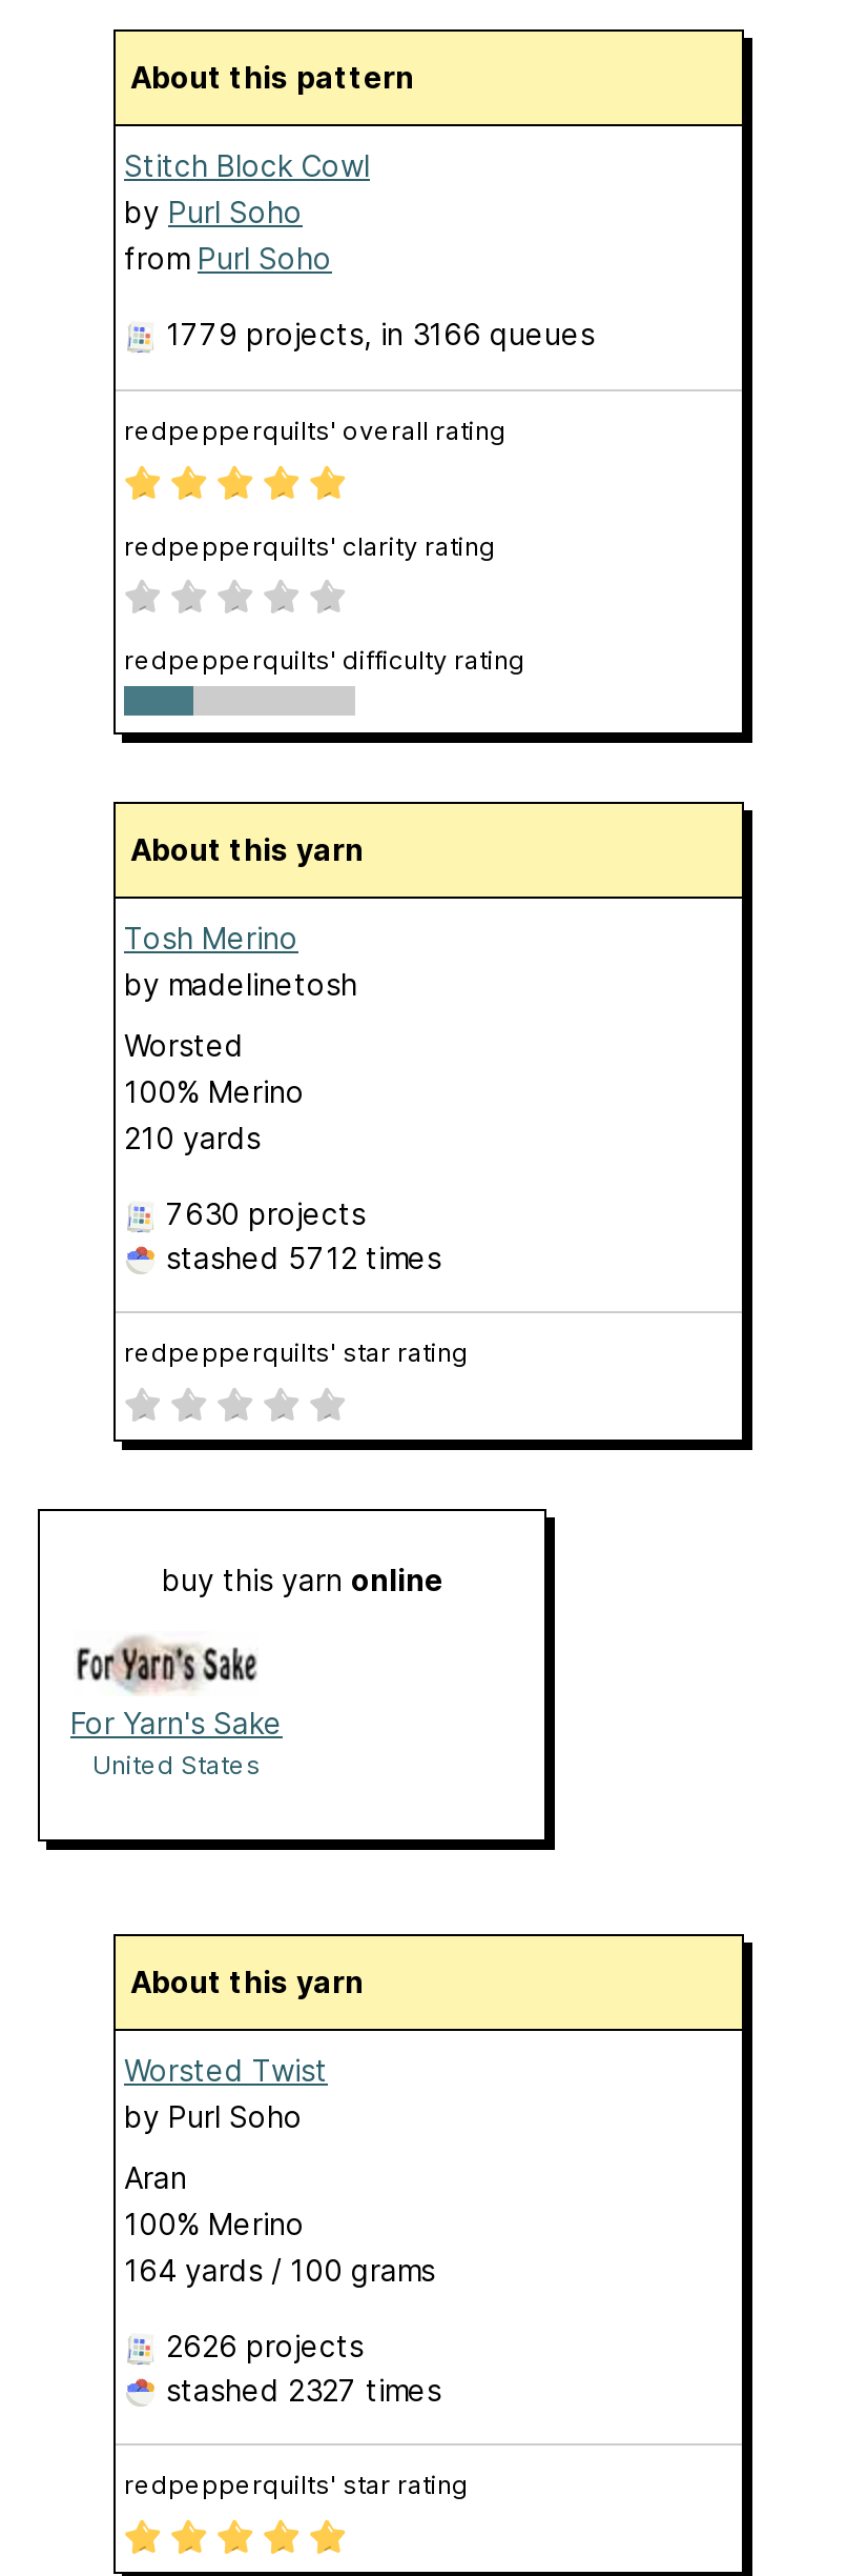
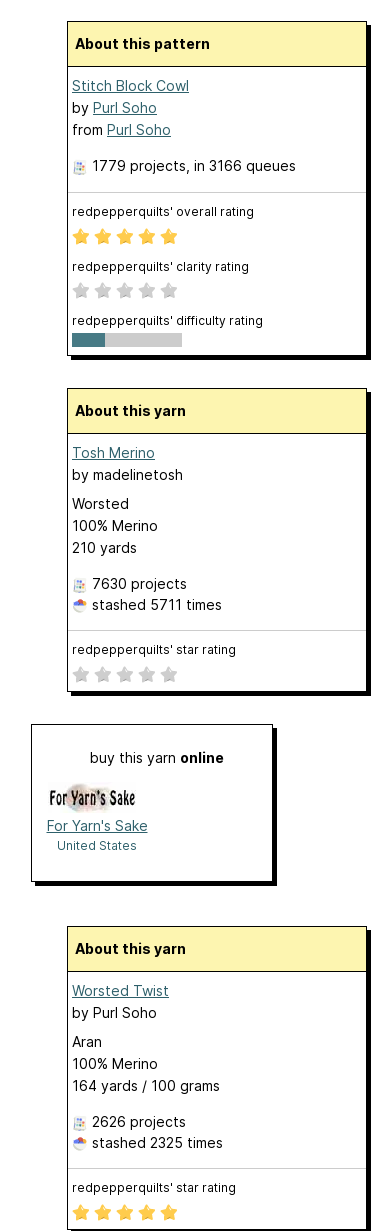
[158,1240,441,1275] stashed 5712 times -> [88,596,222,613] stashed 5711 times
[158,2372,441,2408] stashed 2327 times -> [88,1134,223,1151] stashed 2325 times

